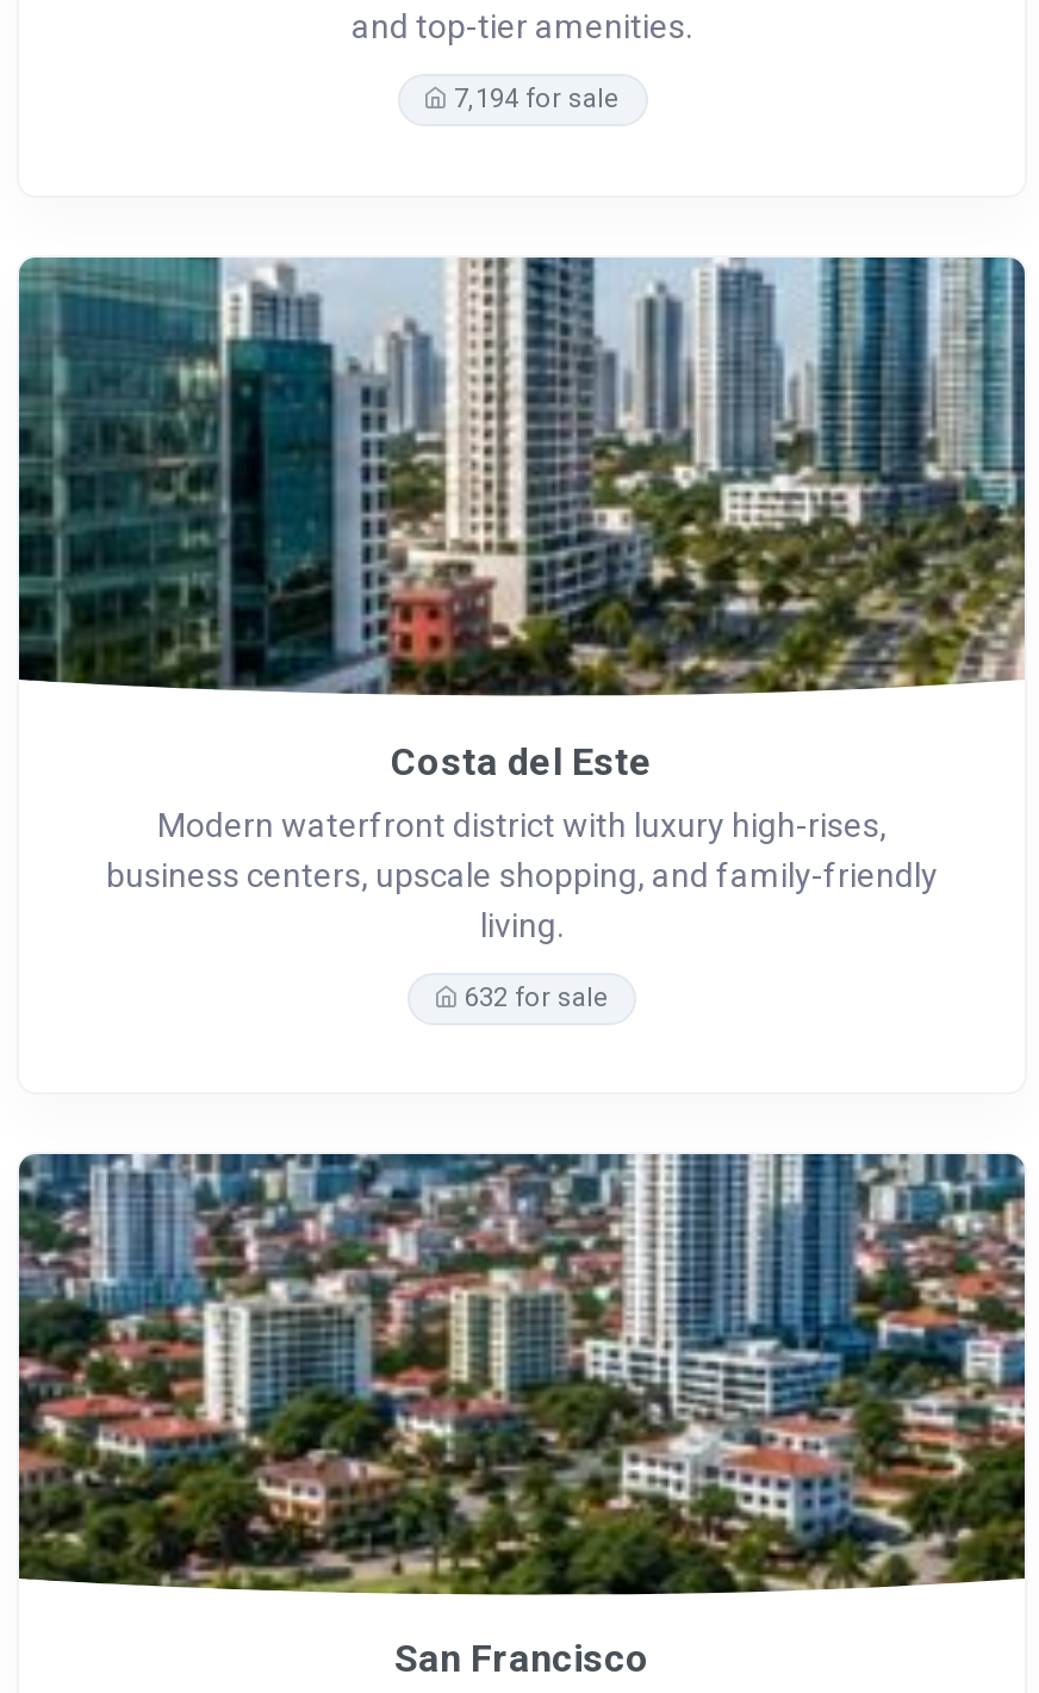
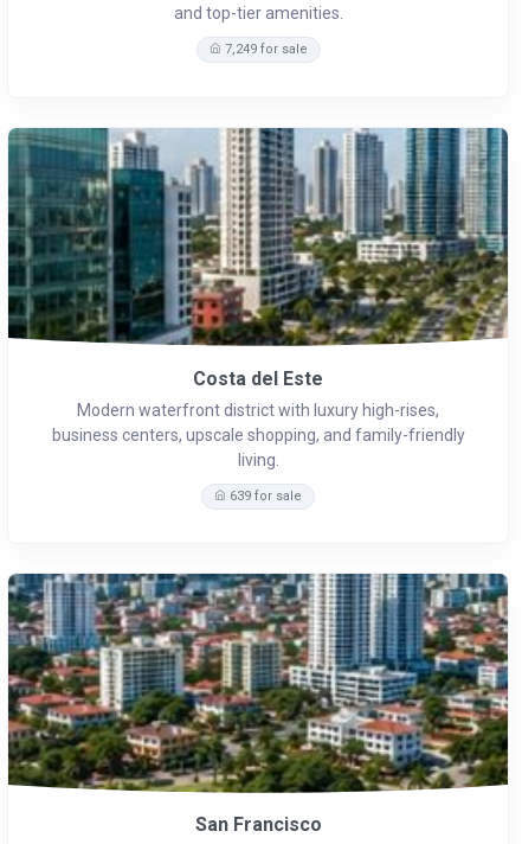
[454,83,621,114] 7,194 for sale -> [224,41,307,57] 7,249 for sale
[465,981,610,1012] 632 for sale -> [230,488,302,503] 639 for sale

